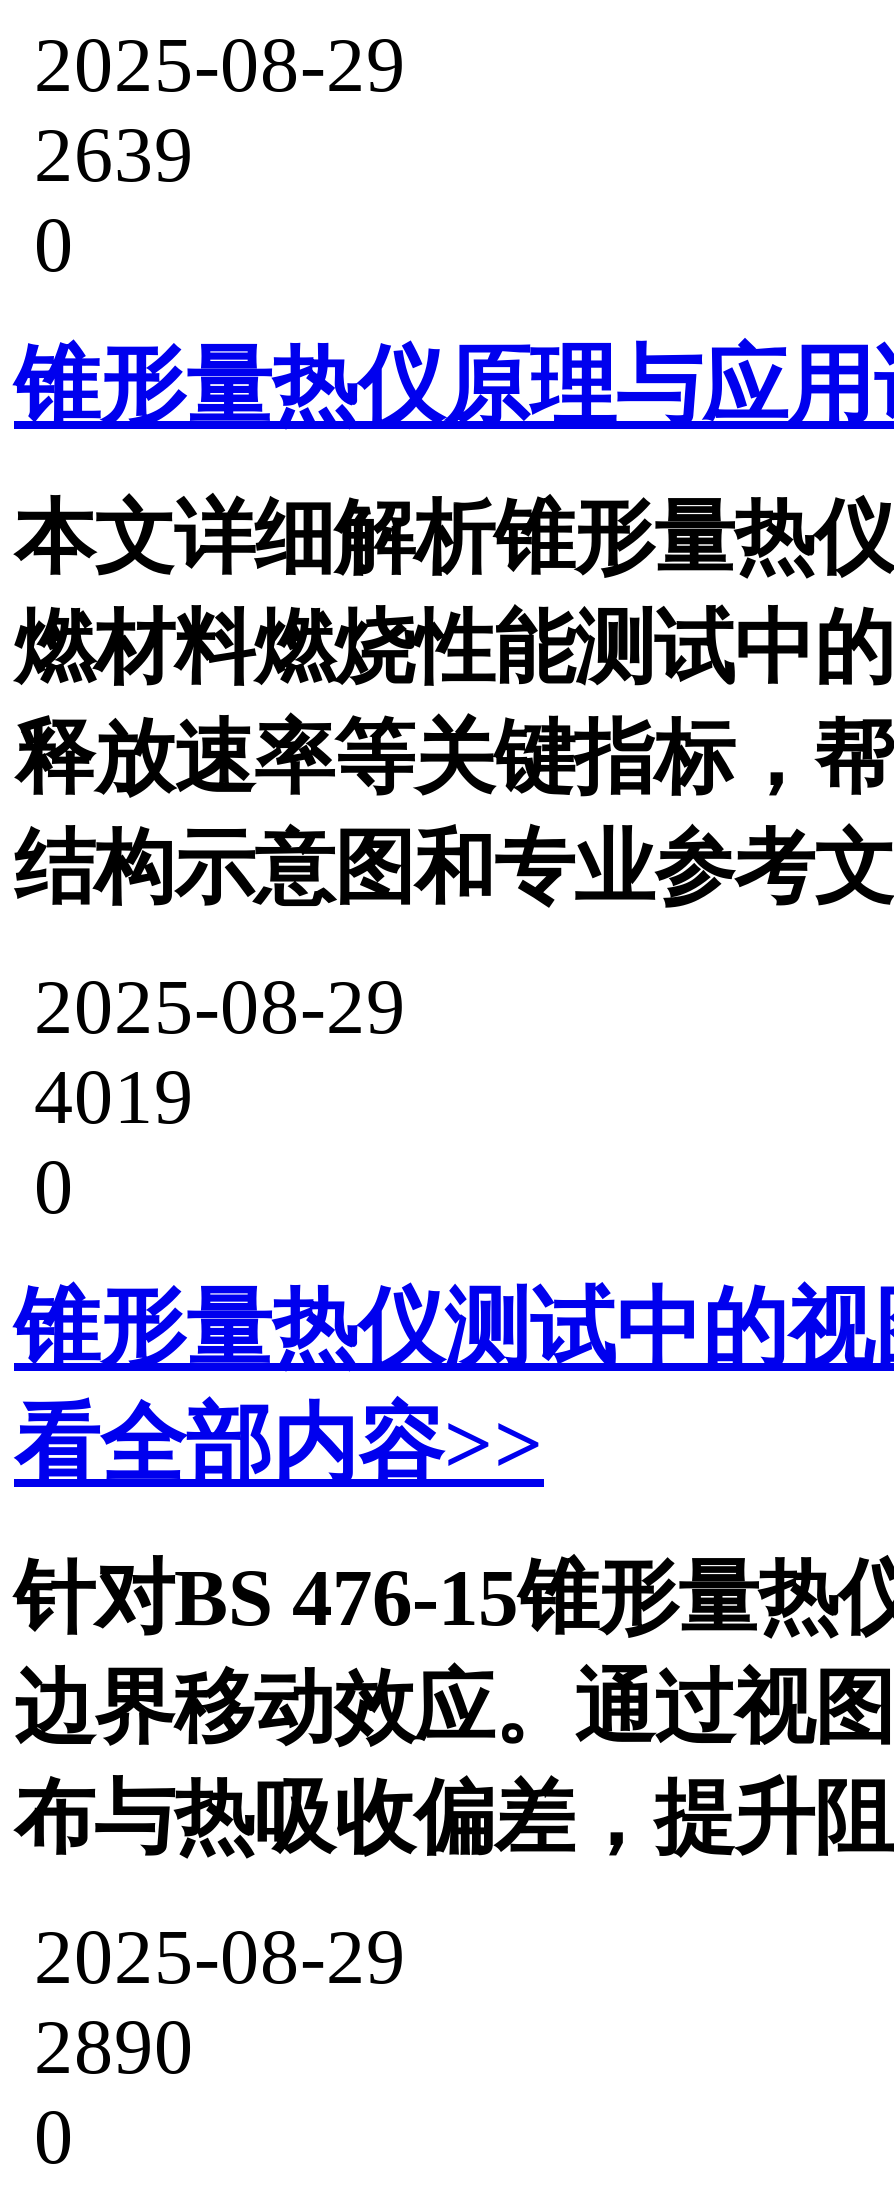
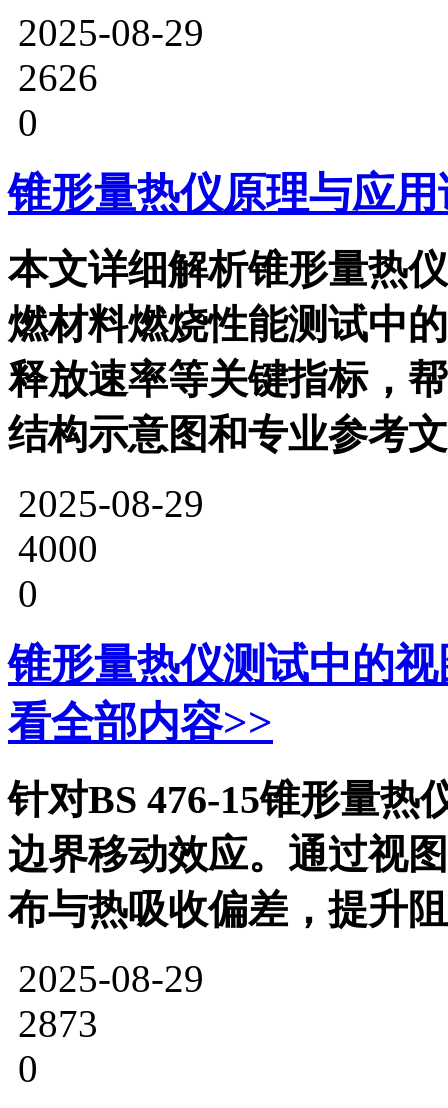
[14,110,194,196] 2639 -> [8,56,98,99] 2626
[14,1053,194,1139] 4019 -> [8,527,98,570] 4000
[14,2002,194,2088] 2890 -> [8,1002,98,1045] 2873

